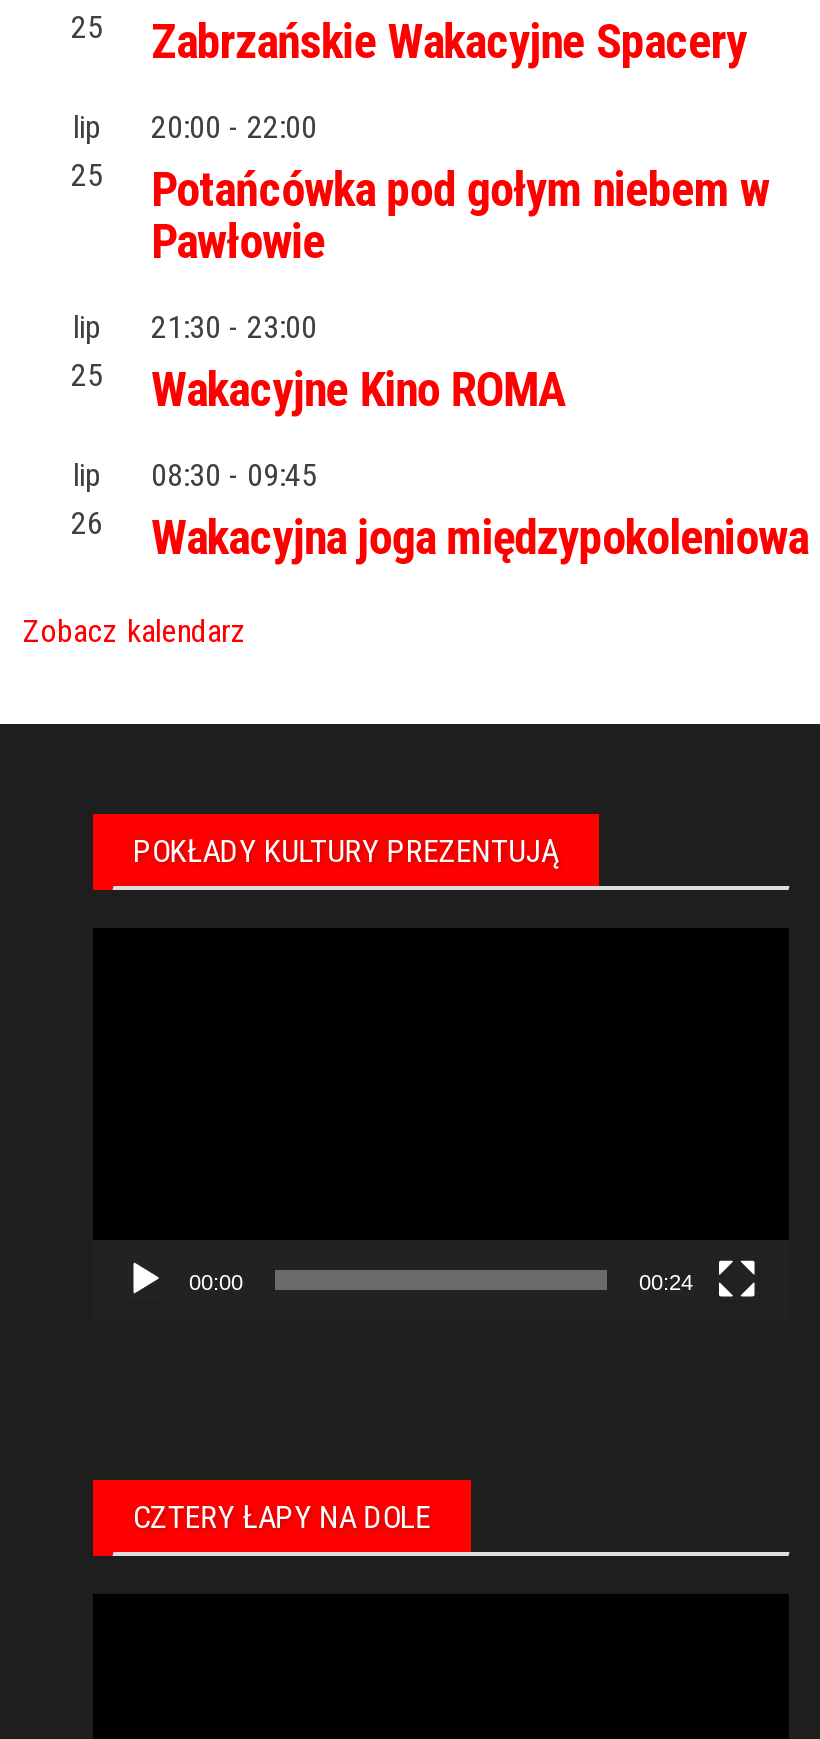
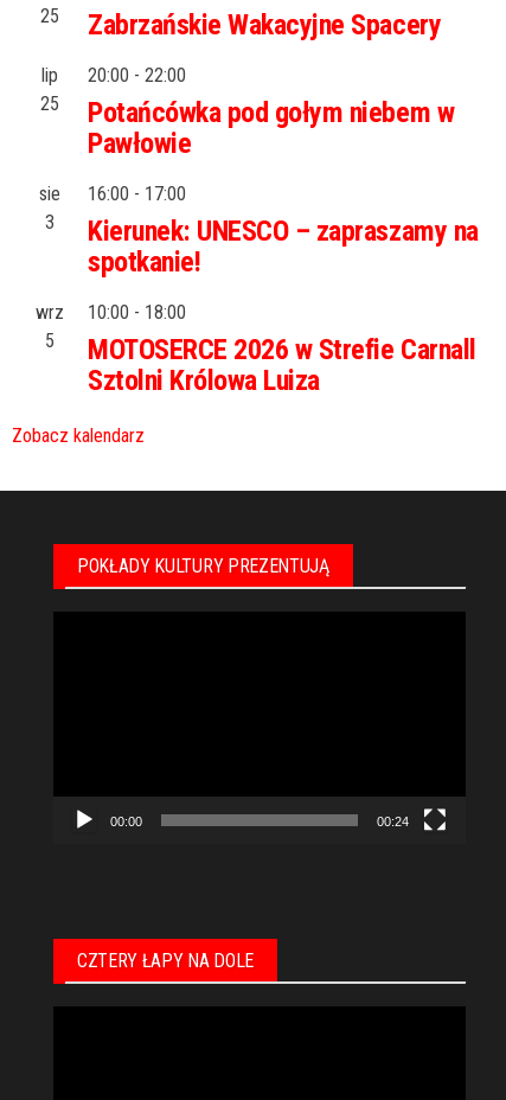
[71,308,103,394] lip | 25 -> [39,183,60,234] sie | 3
[151,308,567,418] 21:30 - 23:00 | Wakacyjne Kino ROMA -> [88,183,478,279] 16:00 - 17:00 | Kierunek: UNESCO – zapraszamy na | spotkanie!
[71,456,103,542] lip | 26 -> [36,301,64,352] wrz | 5
[151,456,808,566] 08:30 - 09:45 | Wakacyjna joga międzypokoleniowa -> [88,301,476,397] 10:00 - 18:00 | MOTOSERCE 2026 w Strefie Carnall | Sztolni Królowa Luiza

